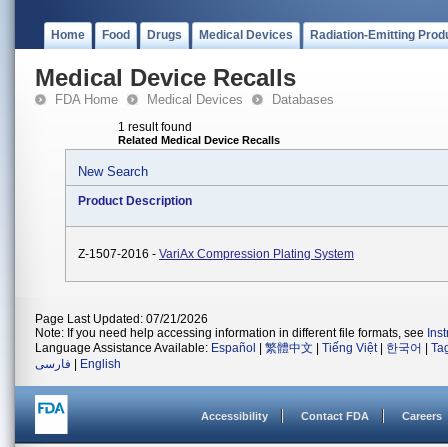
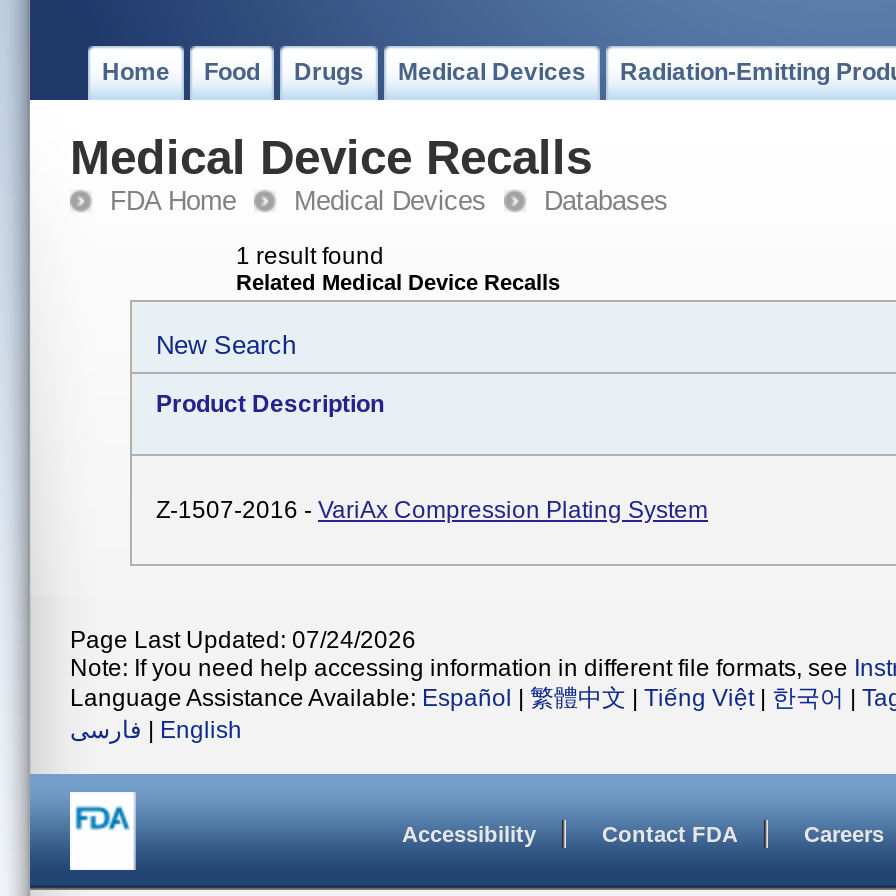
[35,312,208,326] Page Last Updated: 07/21/2026 -> [70,626,416,654] Page Last Updated: 07/24/2026

